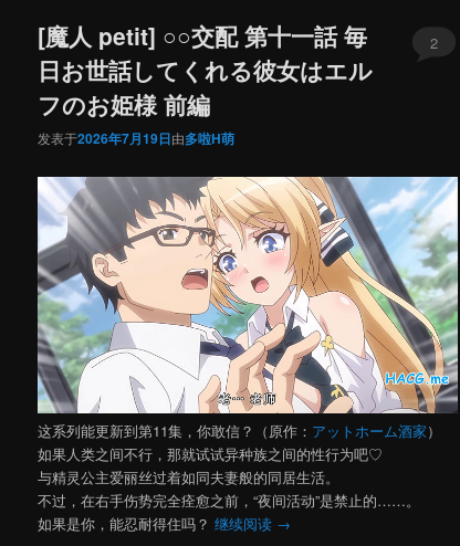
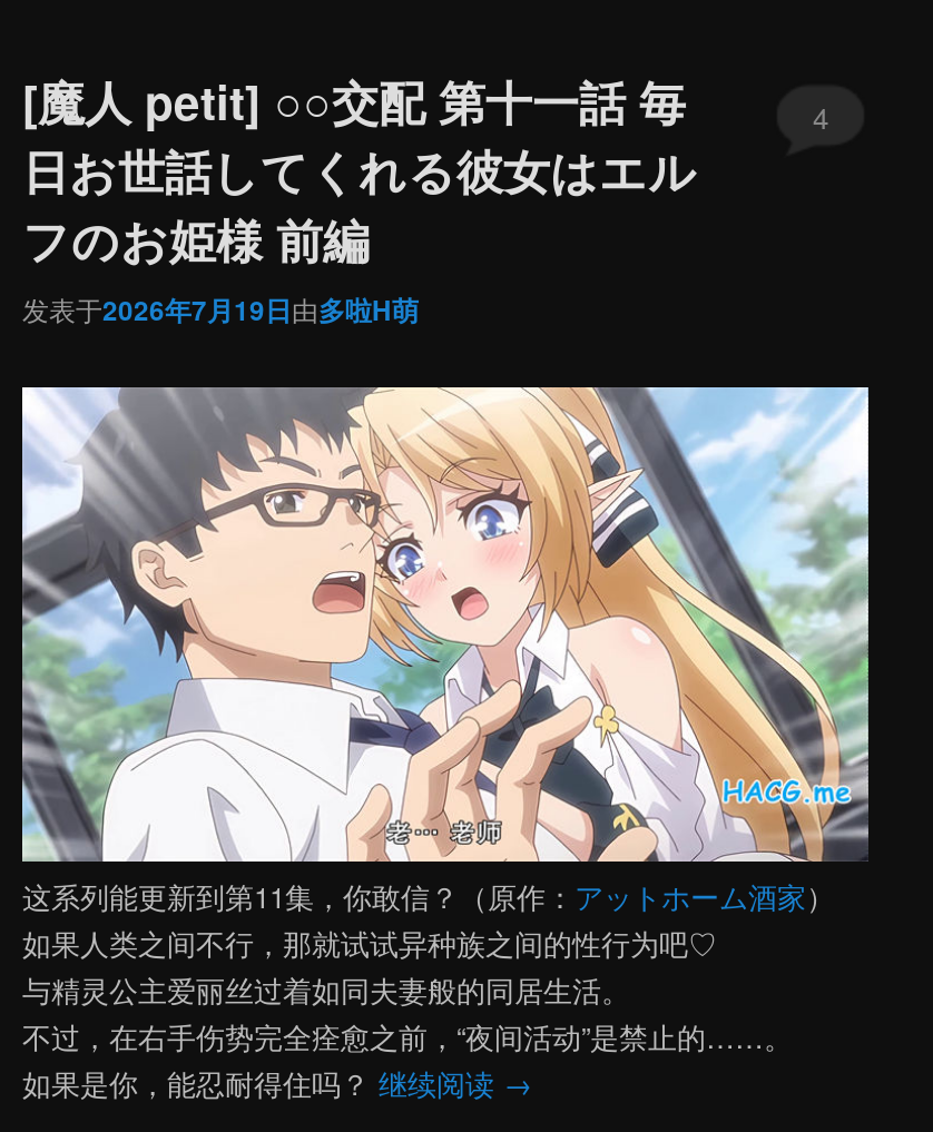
[430,32,438,53] 2 -> [813,95,828,138] 4

